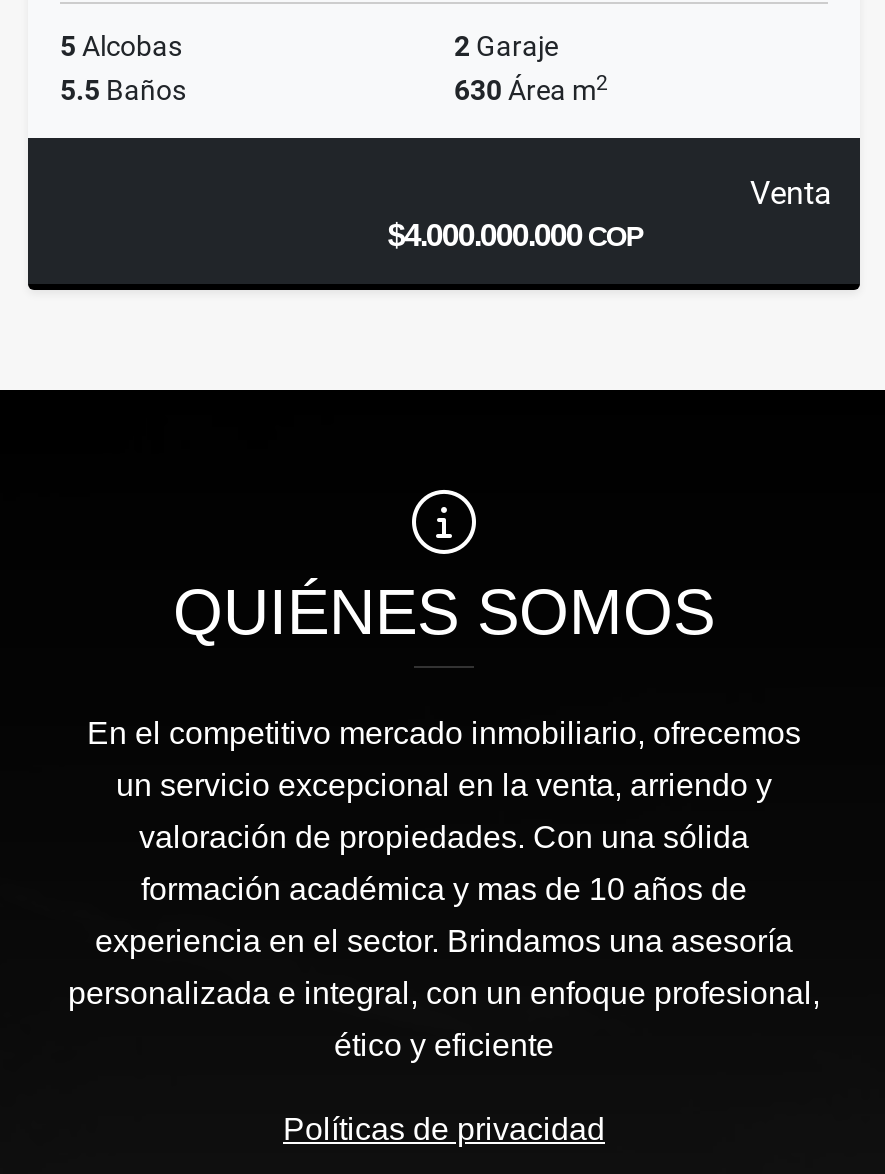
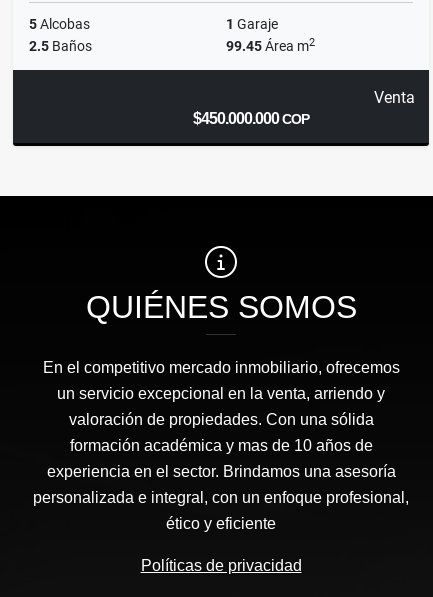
[454,30,558,62] 2 Garaje -> [226,16,278,32] 1 Garaje
[60,74,186,106] 5.5 Baños -> [29,38,92,54] 2.5 Baños
[454,70,608,106] 630 Área m2 -> [226,36,315,54] 99.45 Área m2
[388,218,642,252] $4.000.000.000 COP -> [193,110,309,127] $450.000.000 COP

